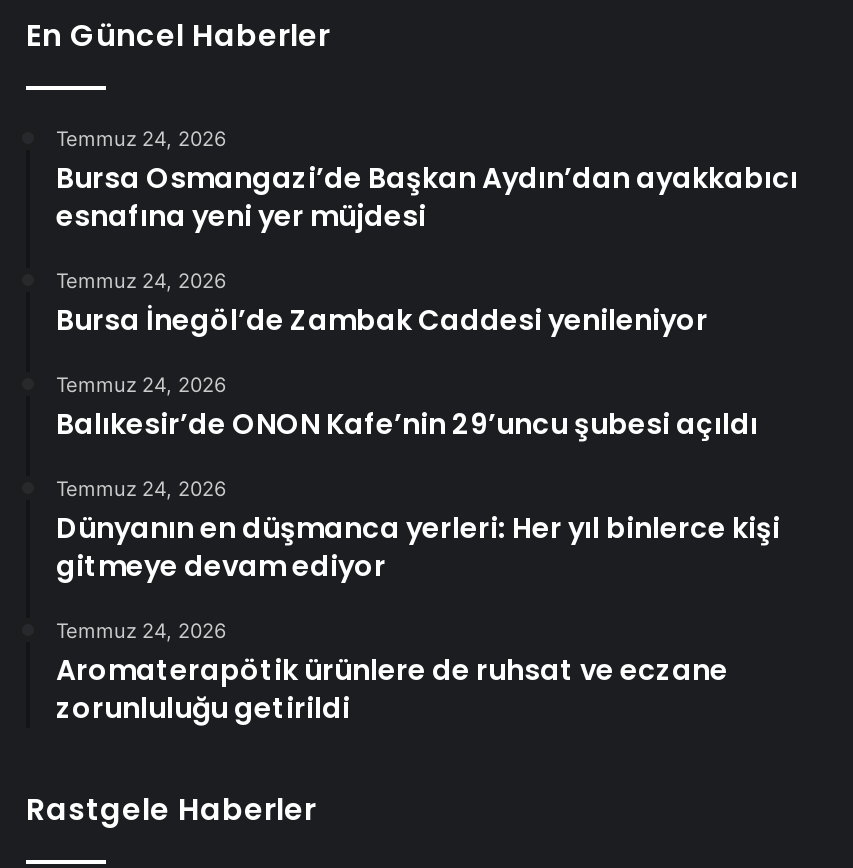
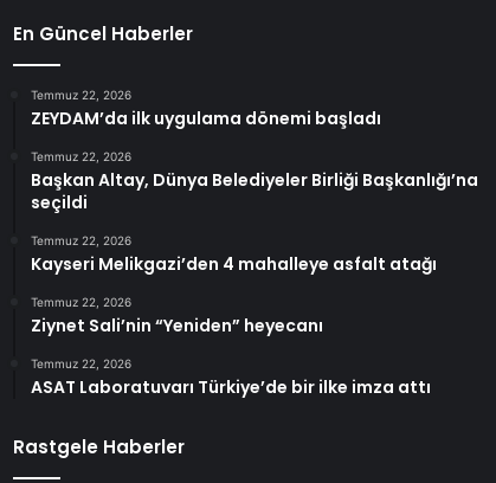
[56,126,798,236] Temmuz 24, 2026 | Bursa Osmangazi’de Başkan Aydın’dan ayakkabıcı | esnafına yeni yer müjdesi -> [31,87,381,130] Temmuz 22, 2026 | ZEYDAM’da ilk uygulama dönemi başladı
[56,268,708,340] Temmuz 24, 2026 | Bursa İnegöl’de Zambak Caddesi yenileniyor -> [31,149,478,214] Temmuz 22, 2026 | Başkan Altay, Dünya Belediyeler Birliği Başkanlığı’na | seçildi
[56,372,758,444] Temmuz 24, 2026 | Balıkesir’de ONON Kafe’nin 29’uncu şubesi açıldı -> [31,233,437,276] Temmuz 22, 2026 | Kayseri Melikgazi’den 4 mahalleye asfalt atağı
[56,476,780,586] Temmuz 24, 2026 | Dünyanın en düşmanca yerleri: Her yıl binlerce kişi | gitmeye devam ediyor -> [31,295,323,337] Temmuz 22, 2026 | Ziynet Sali’nin “Yeniden” heyecanı
[56,618,728,728] Temmuz 24, 2026 | Aromaterapötik ürünlere de ruhsat ve eczane | zorunluluğu getirildi -> [31,356,431,399] Temmuz 22, 2026 | ASAT Laboratuvarı Türkiye’de bir ilke imza attı

